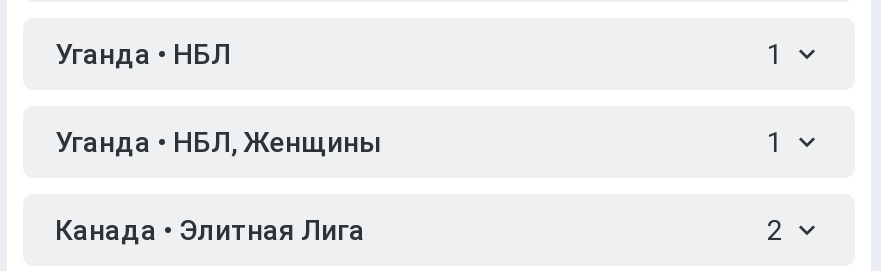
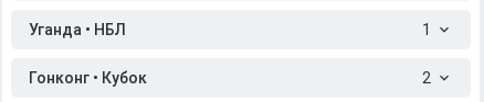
[55,126,783,246] Уганда • НБЛ, Женщины | 1 | Канада • Элитная Лига -> [29,69,147,87] Гонконг • Кубок

